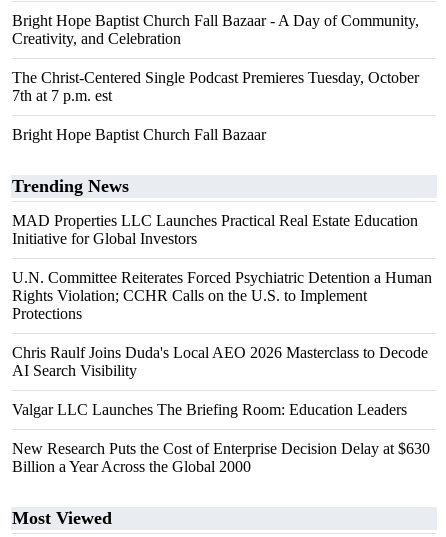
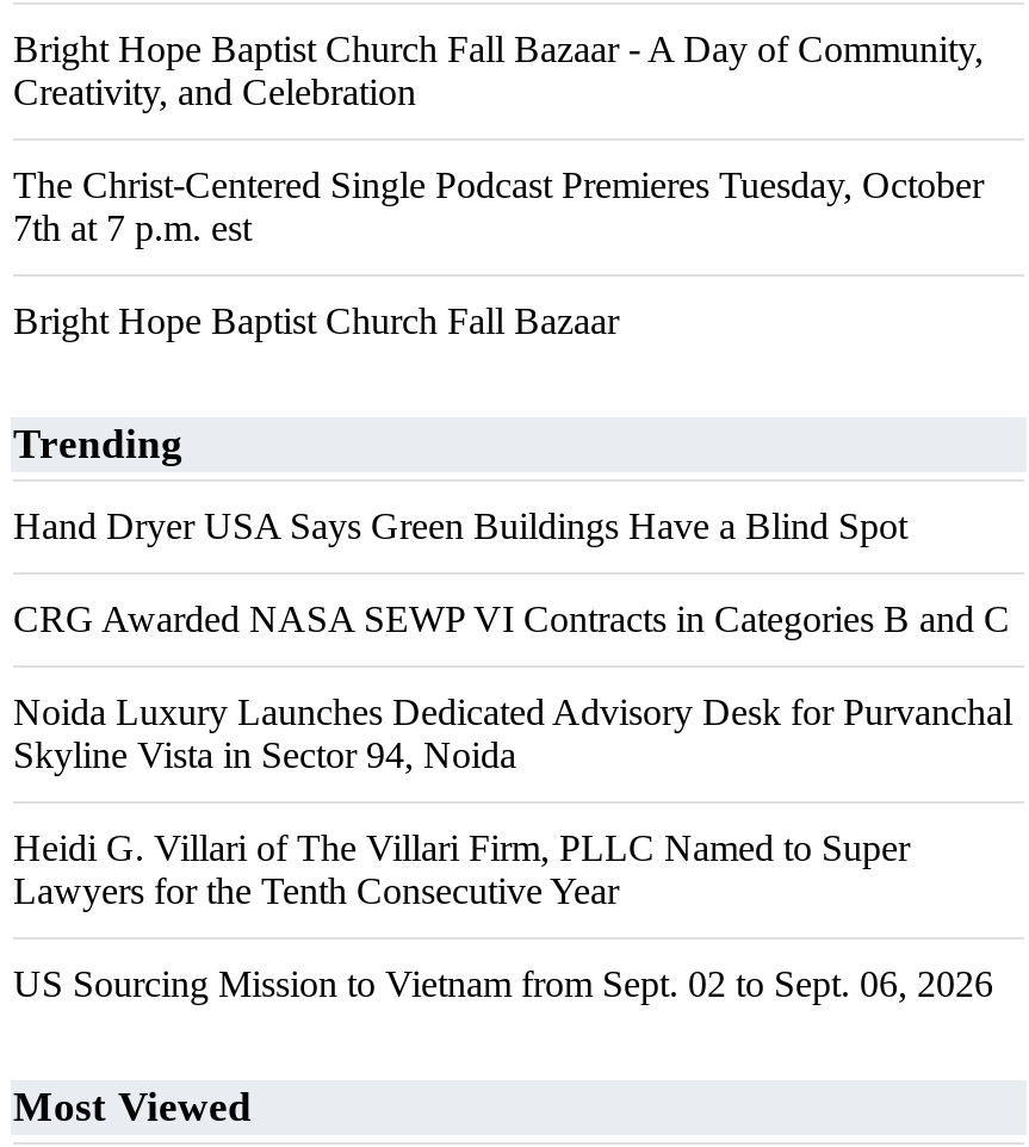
[12,176,129,196] Trending News -> [13,420,182,467] Trending
[12,212,418,247] MAD Properties LLC Launches Practical Real Estate Education | Initiative for Global Investors -> [13,506,907,546] Hand Dryer USA Says Green Buildings Have a Blind Spot
[12,269,432,322] U.N. Committee Reiterates Forced Psychiatric Detention a Human | Rights Violation; CCHR Calls on the U.S. to Implement | Protections -> [13,599,1010,639] CRG Awarded NASA SEWP VI Contracts in Categories B and C
[12,344,428,379] Chris Raulf Joins Duda's Local AEO 2026 Masterclass to Decode | AI Search Visibility -> [13,692,1012,775] Noida Luxury Launches Dedicated Advisory Desk for Purvanchal | Skyline Vista in Sector 94, Noida
[12,401,407,418] Valgar LLC Launches The Briefing Room: Education Leaders -> [13,827,910,911] Heidi G. Villari of The Villari Firm, PLLC Named to Super | Lawyers for the Tenth Consecutive Year
[12,440,430,475] New Research Puts the Cost of Enterprise Decision Delay at $630 | Billion a Year Across the Global 2000 -> [13,963,993,1004] US Sourcing Mission to Vietnam from Sept. 02 to Sept. 06, 2026

